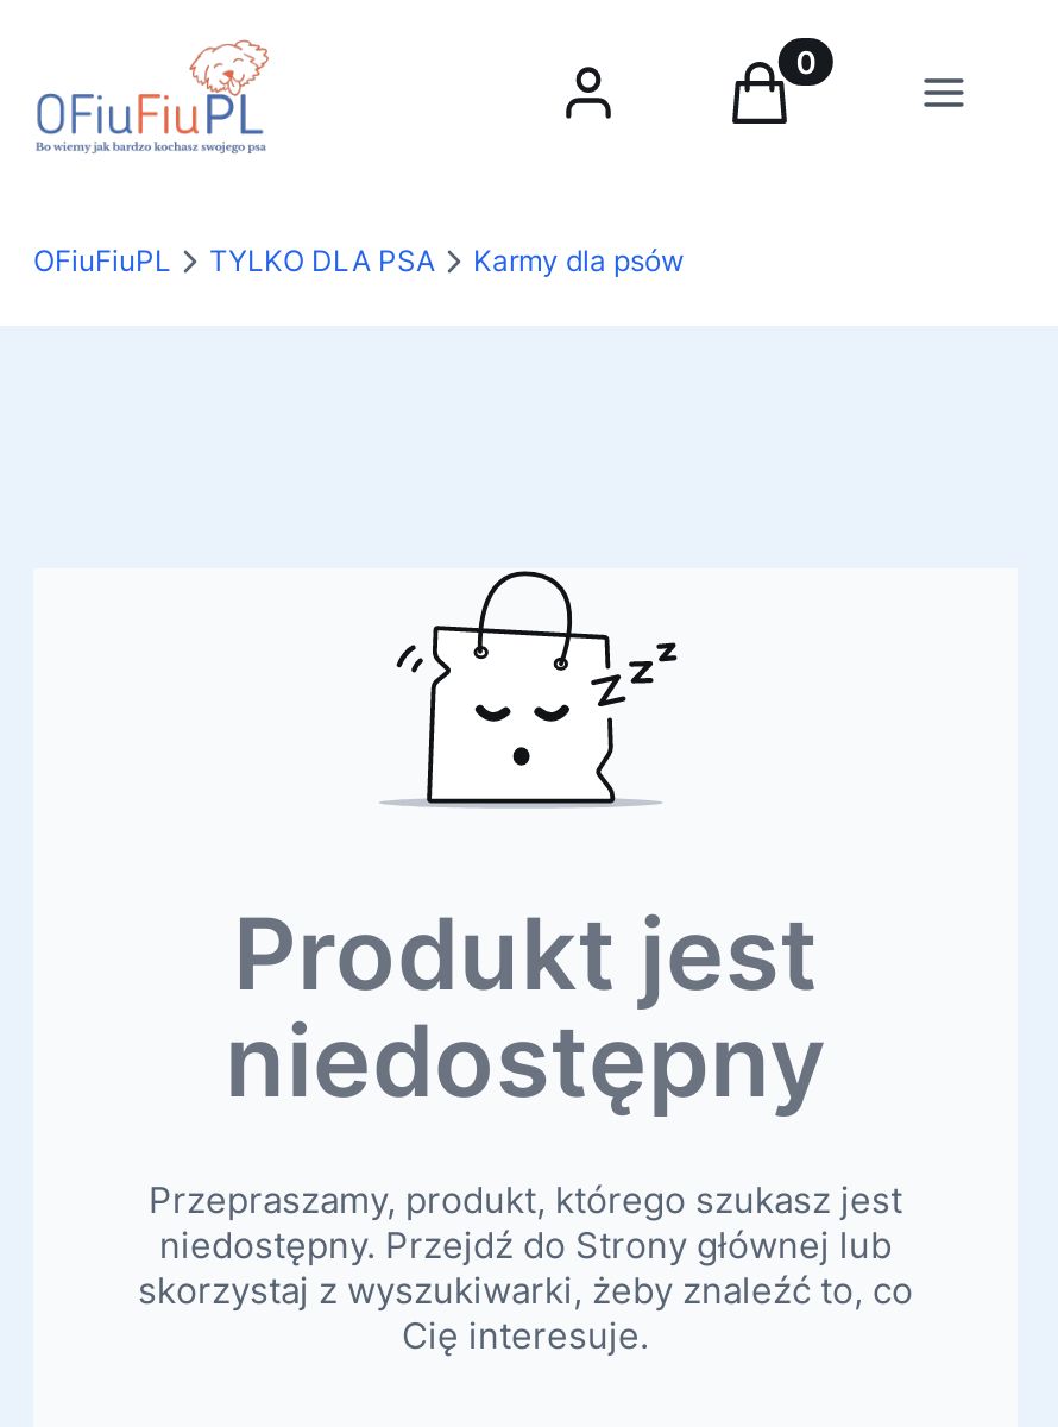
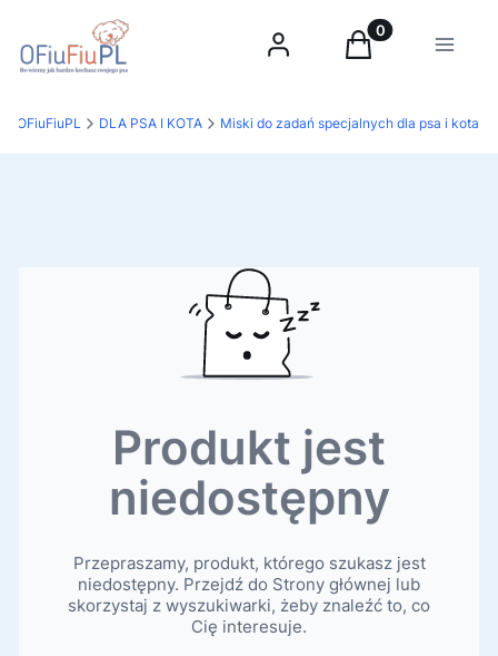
[209,243,685,278] TYLKO DLA PSA | Karmy dla psów -> [99,115,479,131] DLA PSA I KOTA | Miski do zadań specjalnych dla psa i kota

